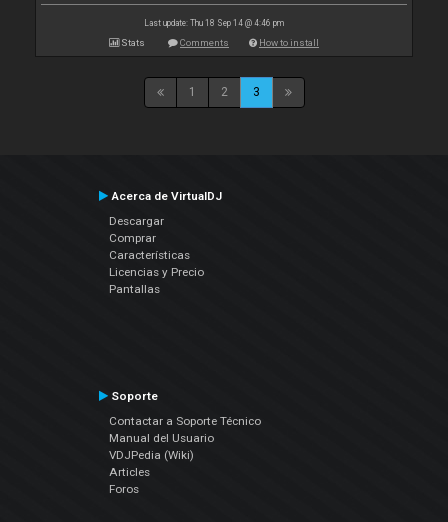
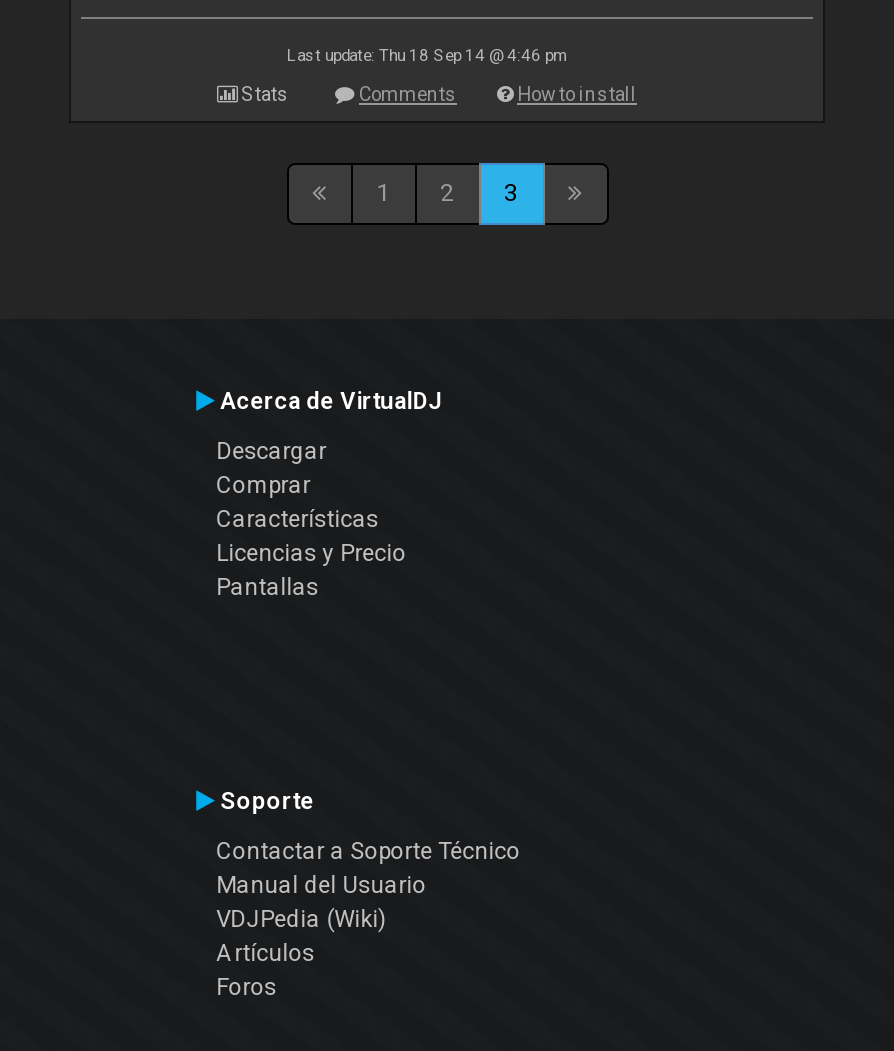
[109,465,150,479] Articles -> [216,940,314,968] Artículos

